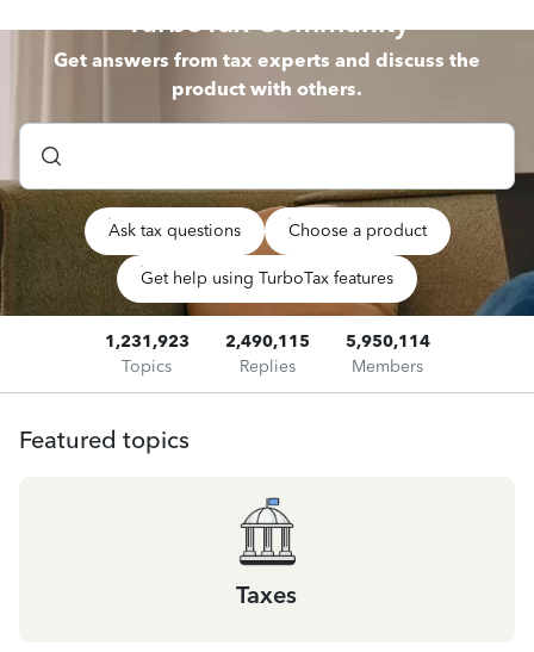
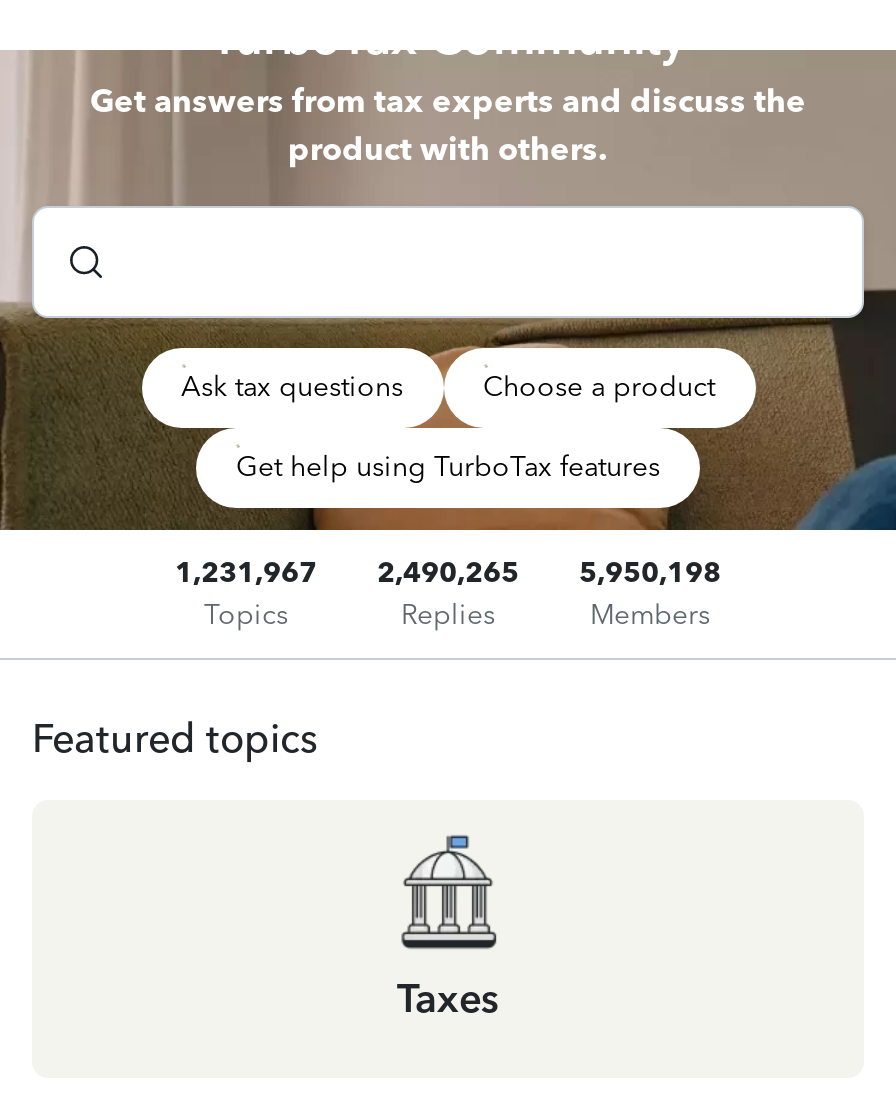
[104,331,189,352] 1,231,923 -> [175,556,317,590] 1,231,967
[225,331,309,352] 2,490,115 -> [377,556,519,590] 2,490,265
[345,331,430,352] 5,950,114 -> [579,556,721,590] 5,950,198

